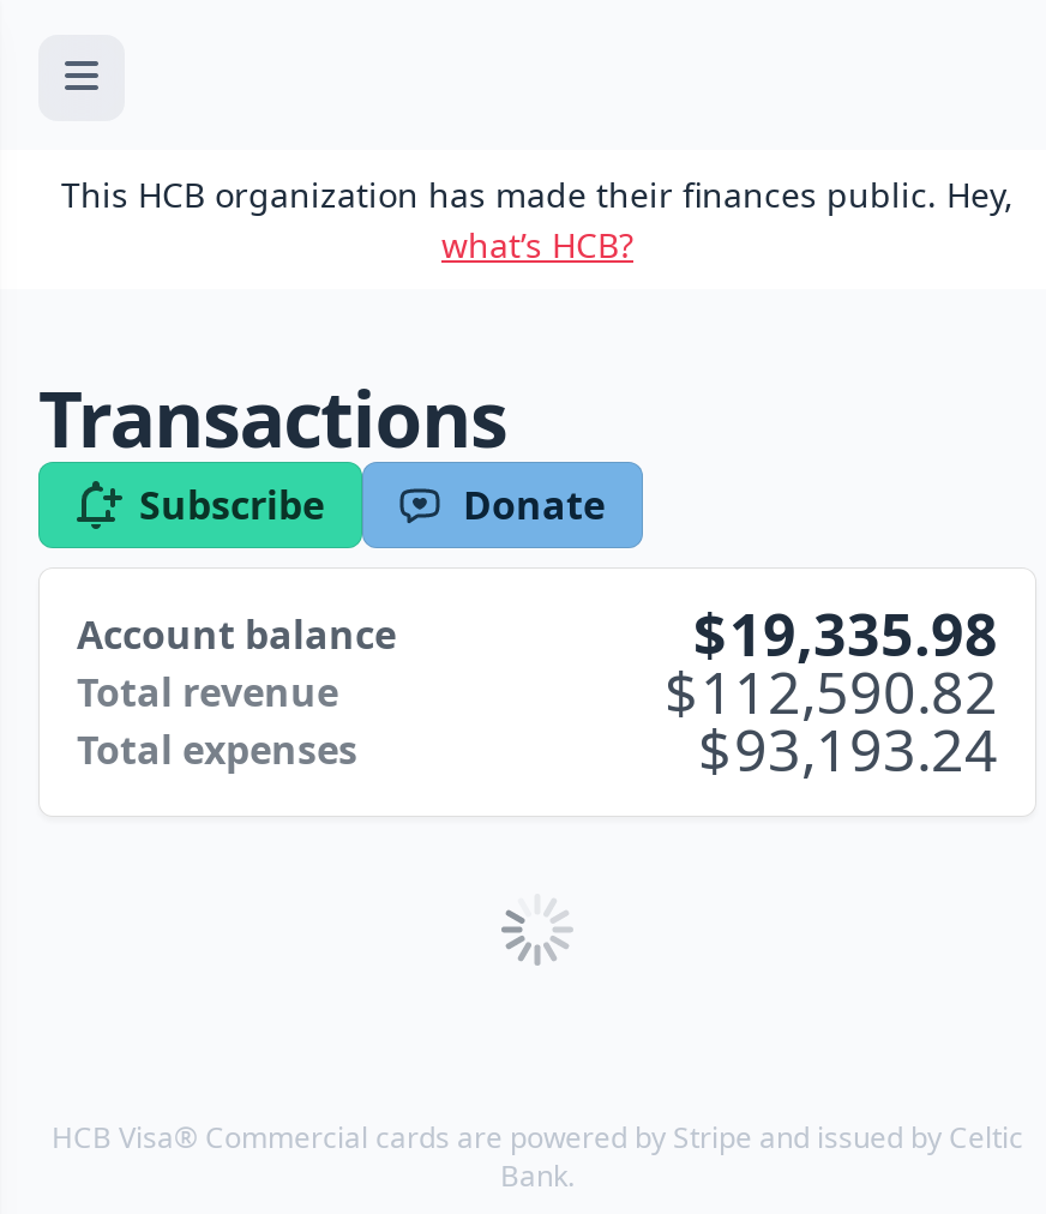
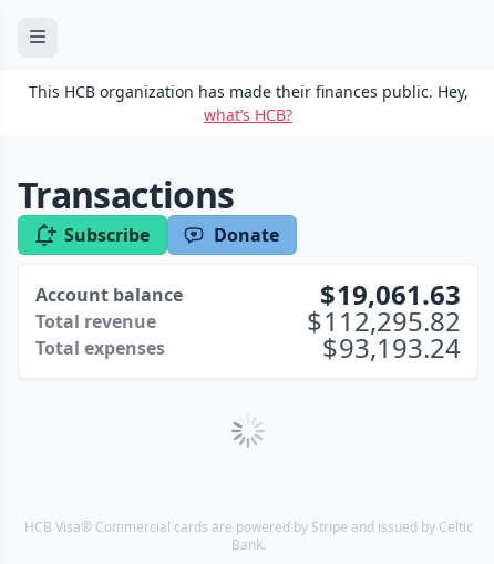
[715,594,998,673] 19,335.98 -> [330,276,461,312] 19,061.63
[686,651,998,731] 112,590.82 -> [317,302,461,339] 112,295.82

